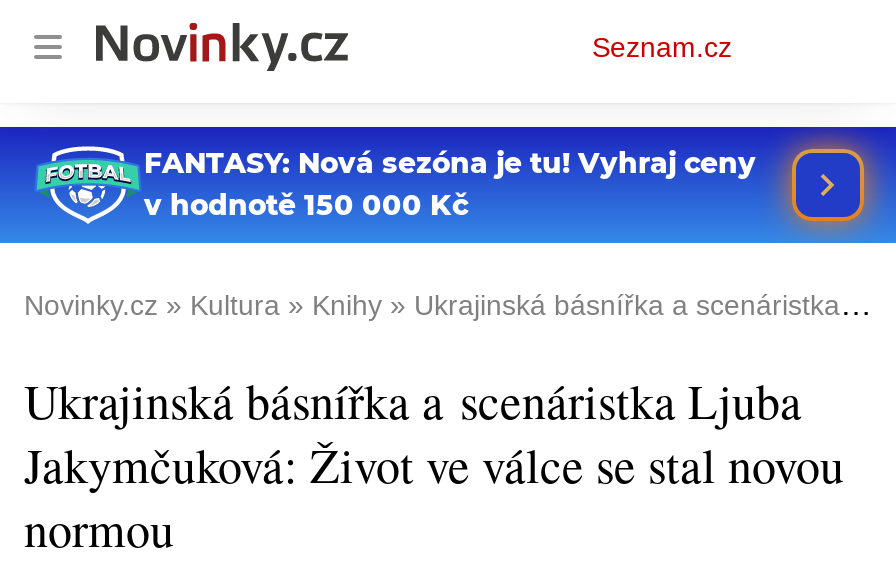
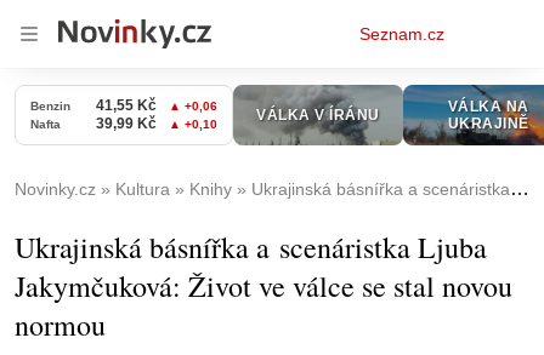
[6,125,890,245] [image] -> [4,82,540,151] [image]

